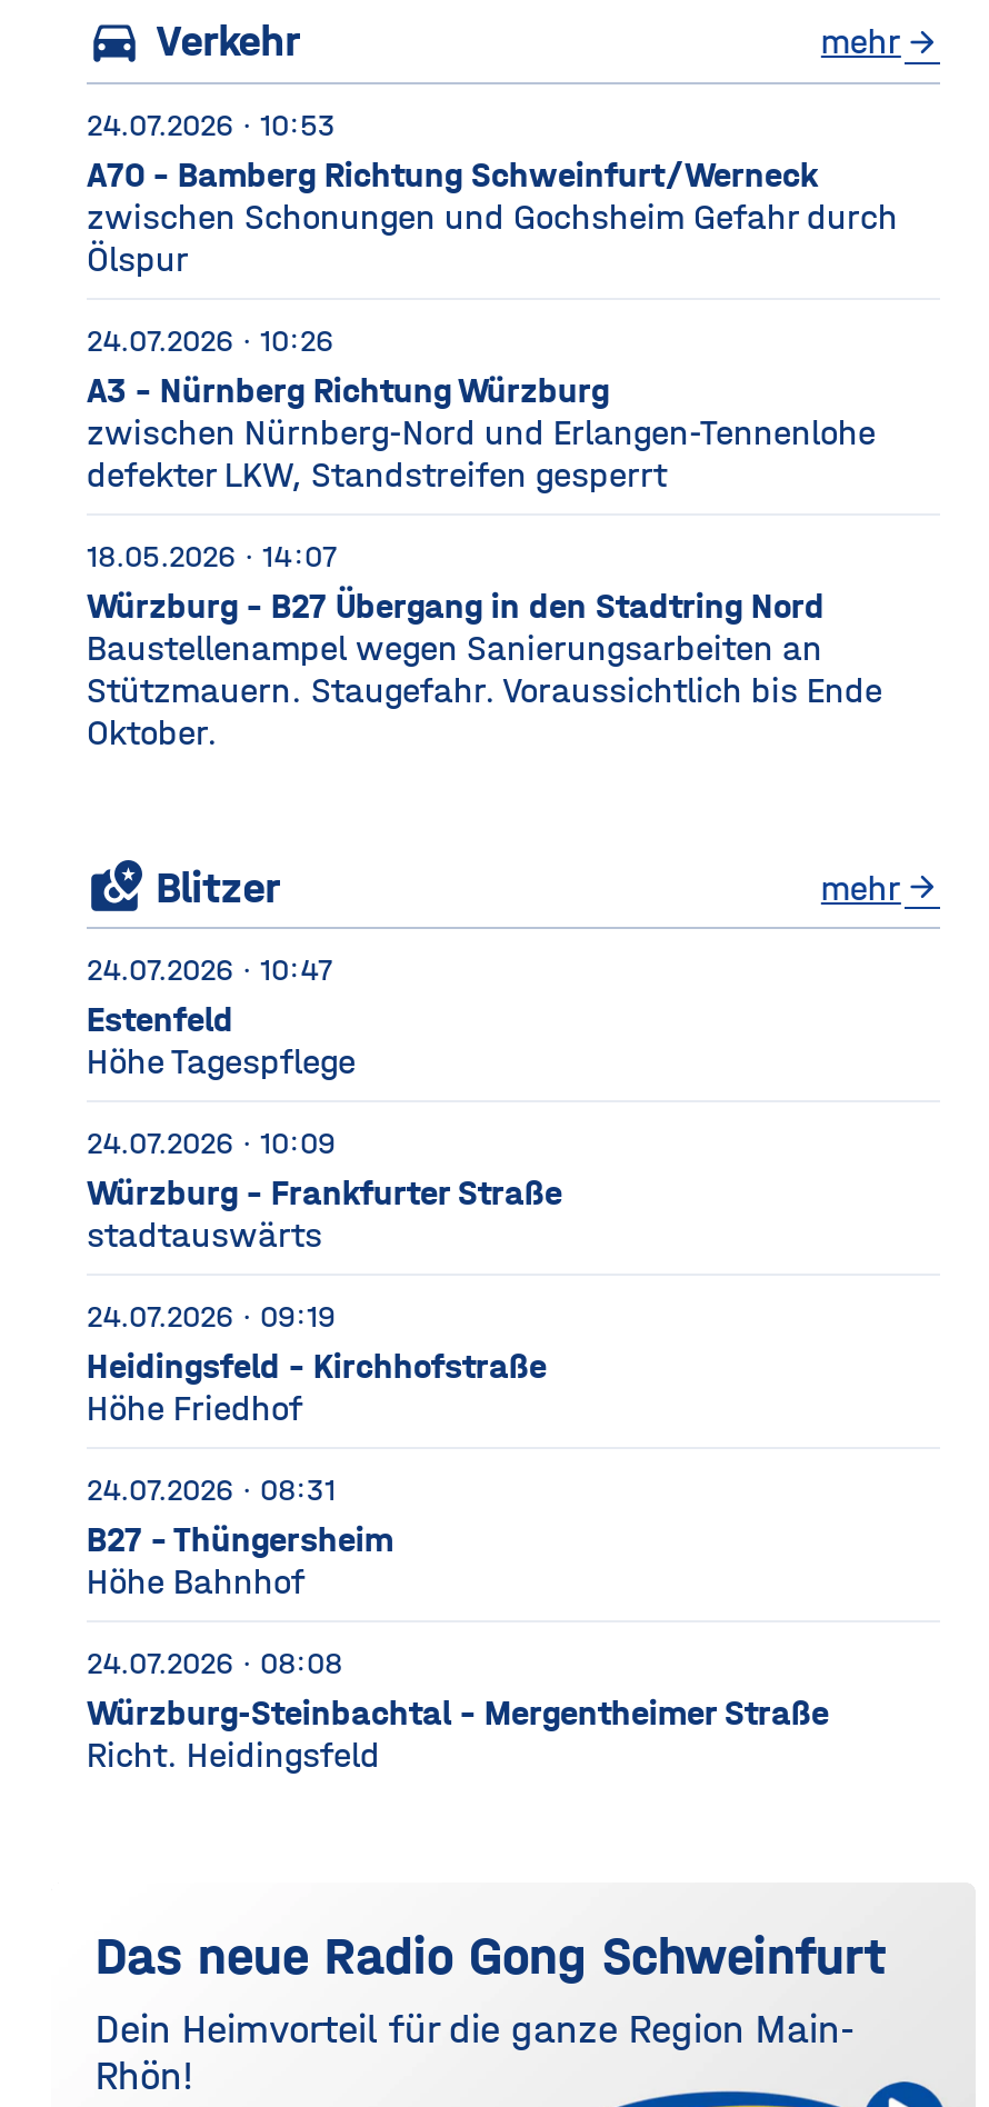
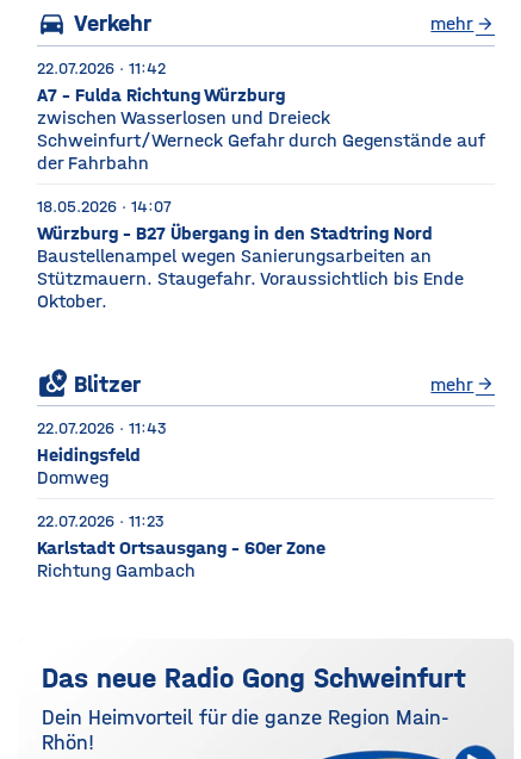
[87,106,898,495] 24.07.2026 · 10:53 | A70 - Bamberg Richtung Schweinfurt/Werneck | zwischen Schonungen und Gochsheim Gefahr durch | Ölspur | 24.07.2026 · 10:26 | A3 - Nürnberg Richtung Würzburg | zwischen Nürnberg-Nord und Erlangen-Tennenlohe | defekter LKW, Standstreifen gesperrt -> [37,58,485,174] 22.07.2026 · 11:42 | A7 - Fulda Richtung Würzburg | zwischen Wasserlosen und Dreieck | Schweinfurt/Werneck Gefahr durch Gegenstände auf | der Fahrbahn
[87,952,829,1777] 24.07.2026 · 10:47 | Estenfeld | Höhe Tagespflege | 24.07.2026 · 10:09 | Würzburg - Frankfurter Straße | stadtauswärts | 24.07.2026 · 09:19 | Heidingsfeld - Kirchhofstraße | Höhe Friedhof | 24.07.2026 · 08:31 | B27 - Thüngersheim | Höhe Bahnhof | 24.07.2026 · 08:08 | Würzburg-Steinbachtal - Mergentheimer Straße | Richt. Heidingsfeld -> [37,419,325,582] 22.07.2026 · 11:43 | Heidingsfeld | Domweg | 22.07.2026 · 11:23 | Karlstadt Ortsausgang - 60er Zone | Richtung Gambach

